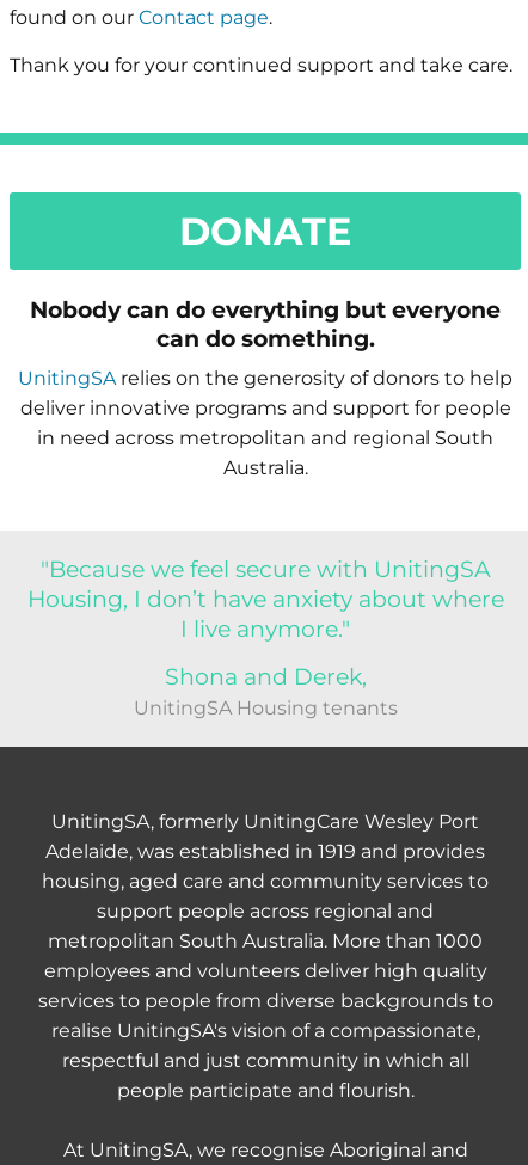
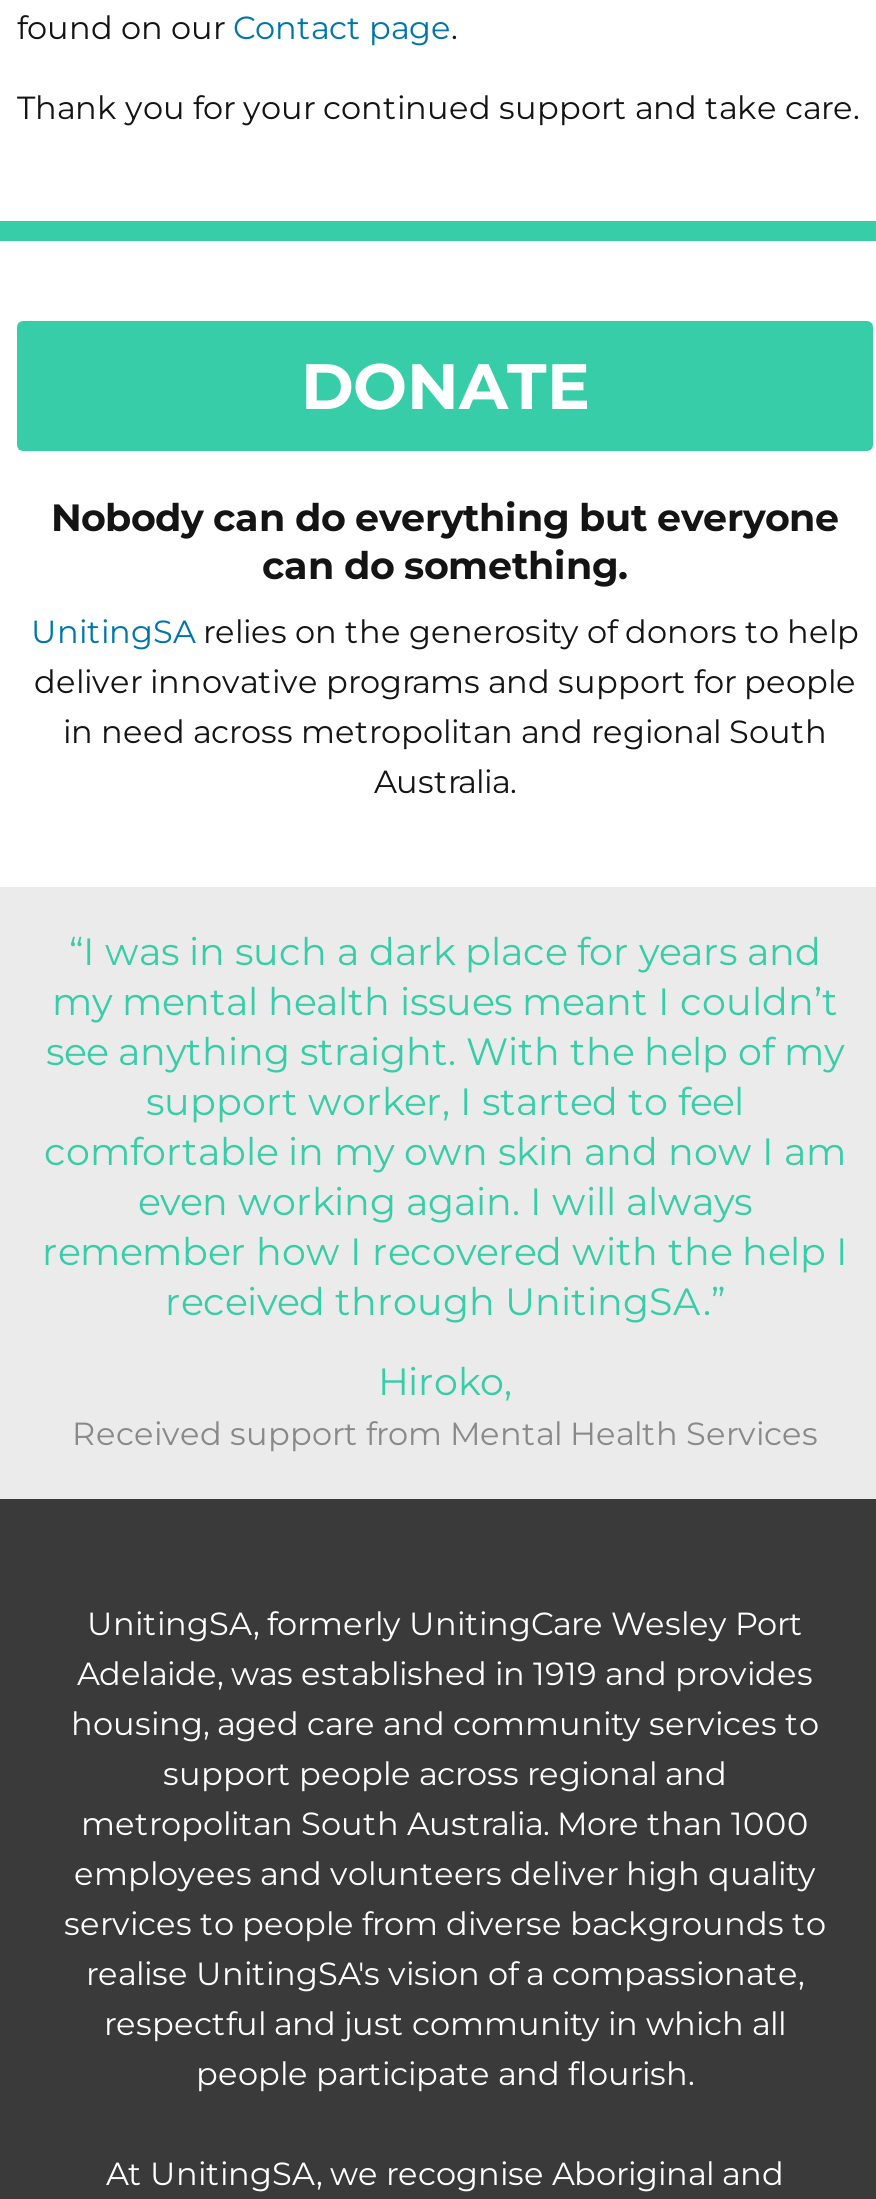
[27,555,504,643] "Because we feel secure with UnitingSA | Housing, I don’t have anxiety about where | I live anymore." -> [42,927,848,1325] “I was in such a dark place for years and | my mental health issues meant I couldn’t | see anything straight. With the help of my | support worker, I started to feel | comfortable in my own skin and now I am | even working again. I will always | remember how I recovered with the help I | received through UnitingSA.”
[133,662,397,720] Shona and Derek, | UnitingSA Housing tenants -> [72,1357,818,1453] Hiroko, | Received support from Mental Health Services

